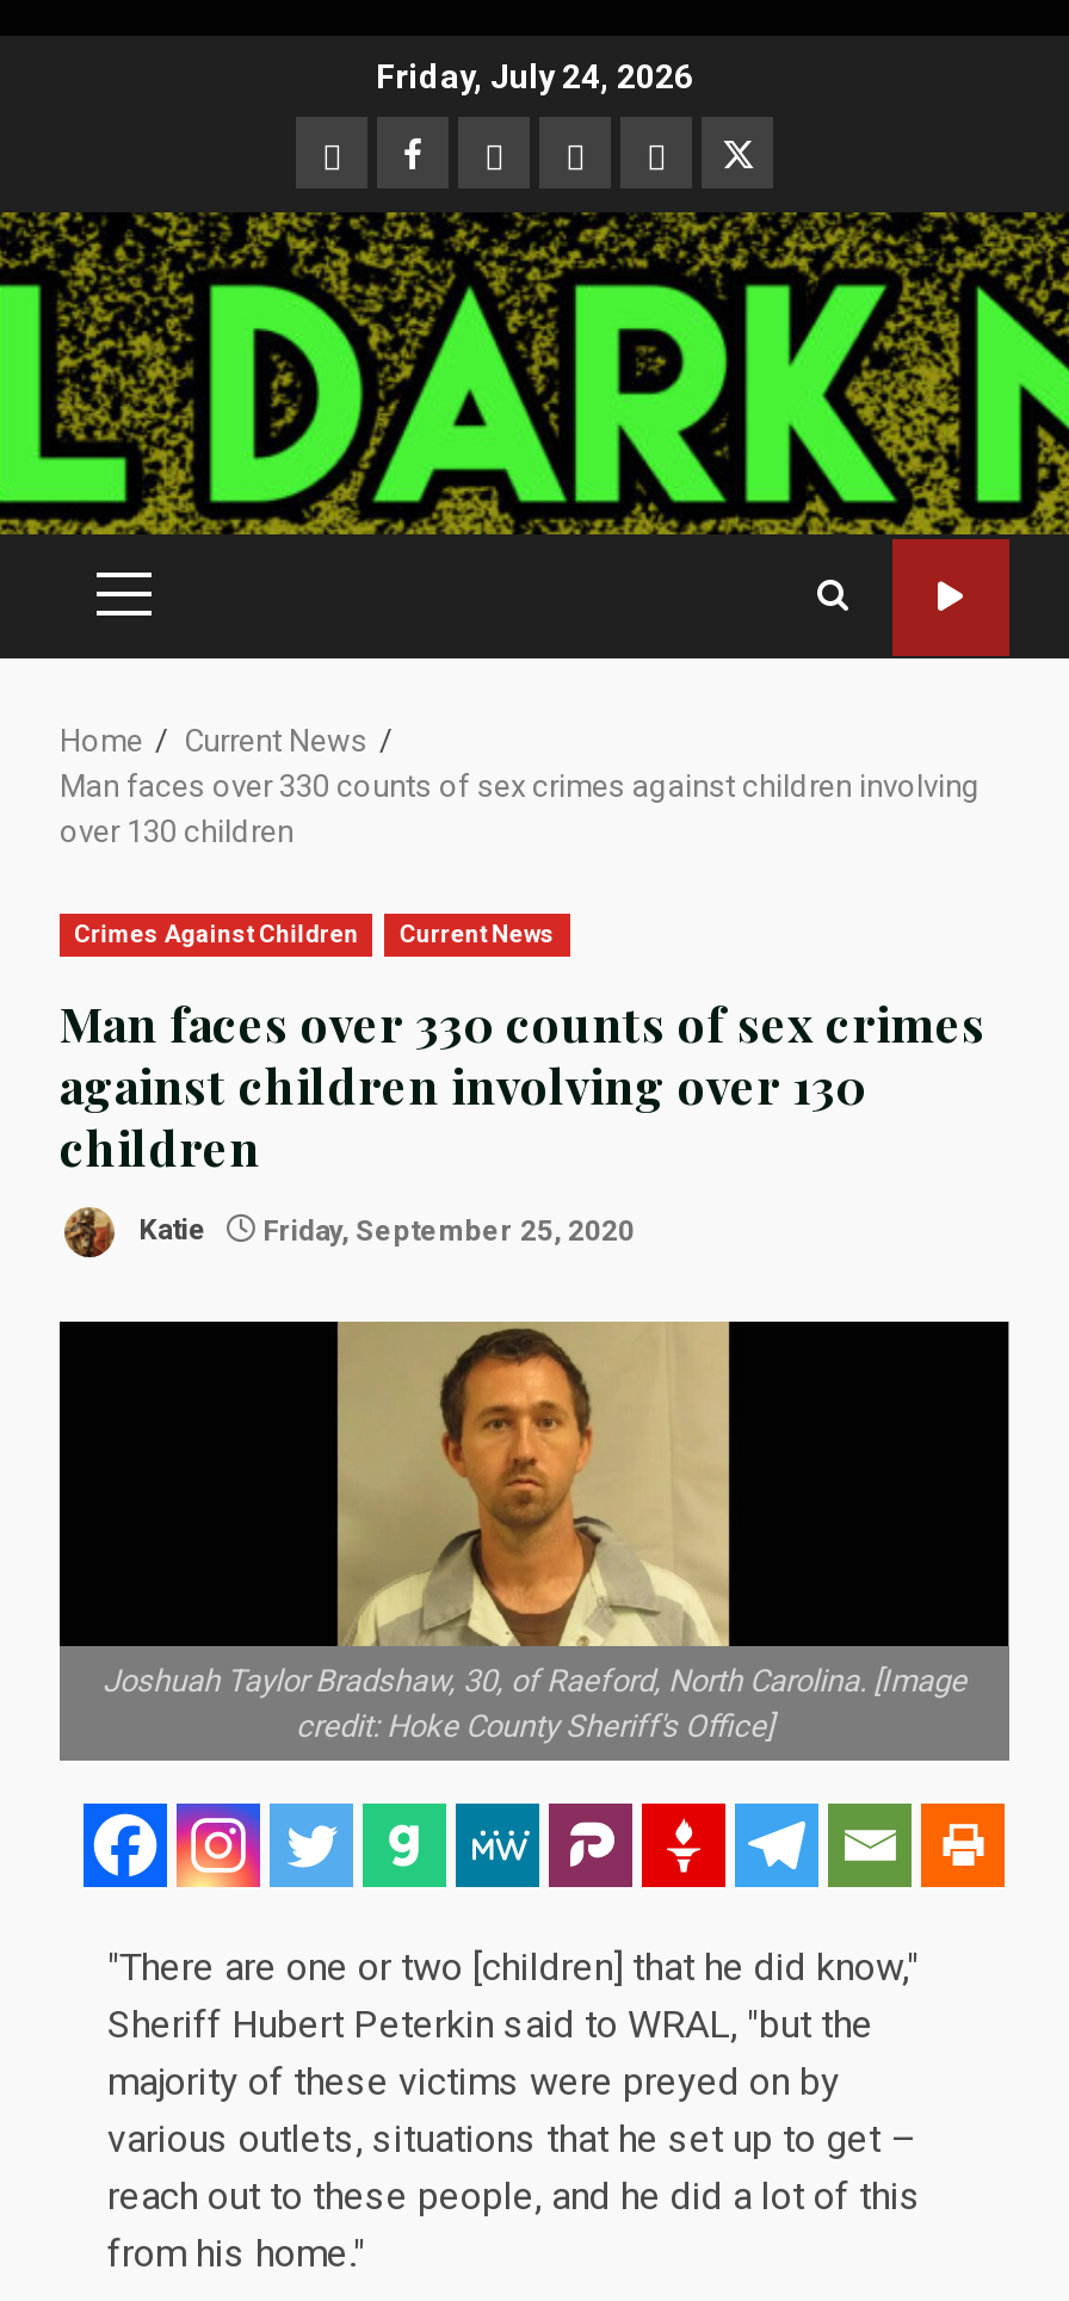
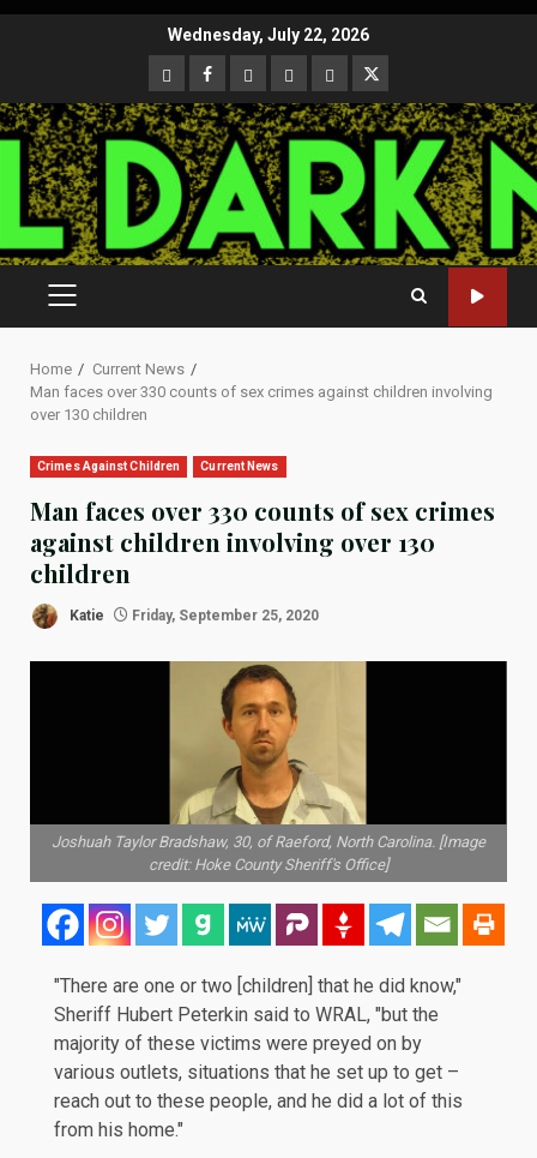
[376,57,693,95] Friday, July 24, 2026 -> [168,25,369,44] Wednesday, July 22, 2026

